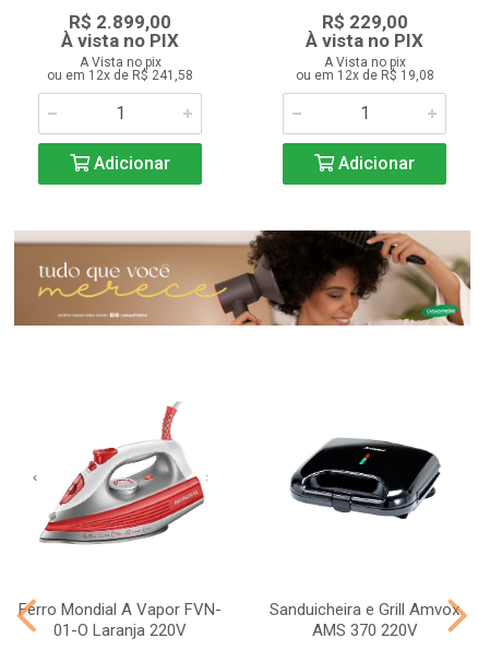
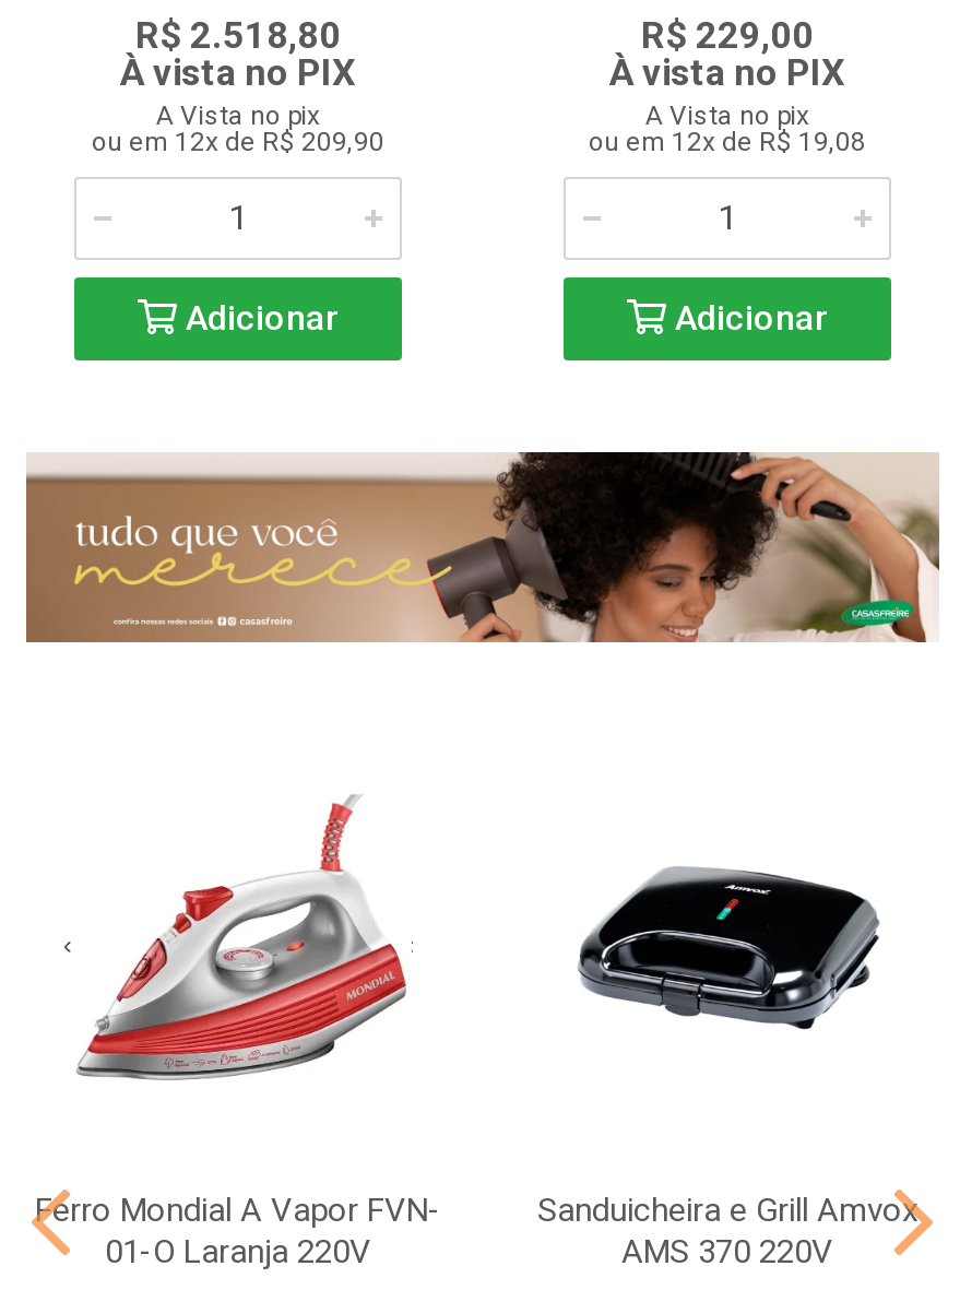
[69,11,171,33] R$ 2.899,00 -> [135,13,341,57] R$ 2.518,80
[47,68,193,83] ou em 12x de R$ 241,58 -> [92,127,384,157] ou em 12x de R$ 209,90

